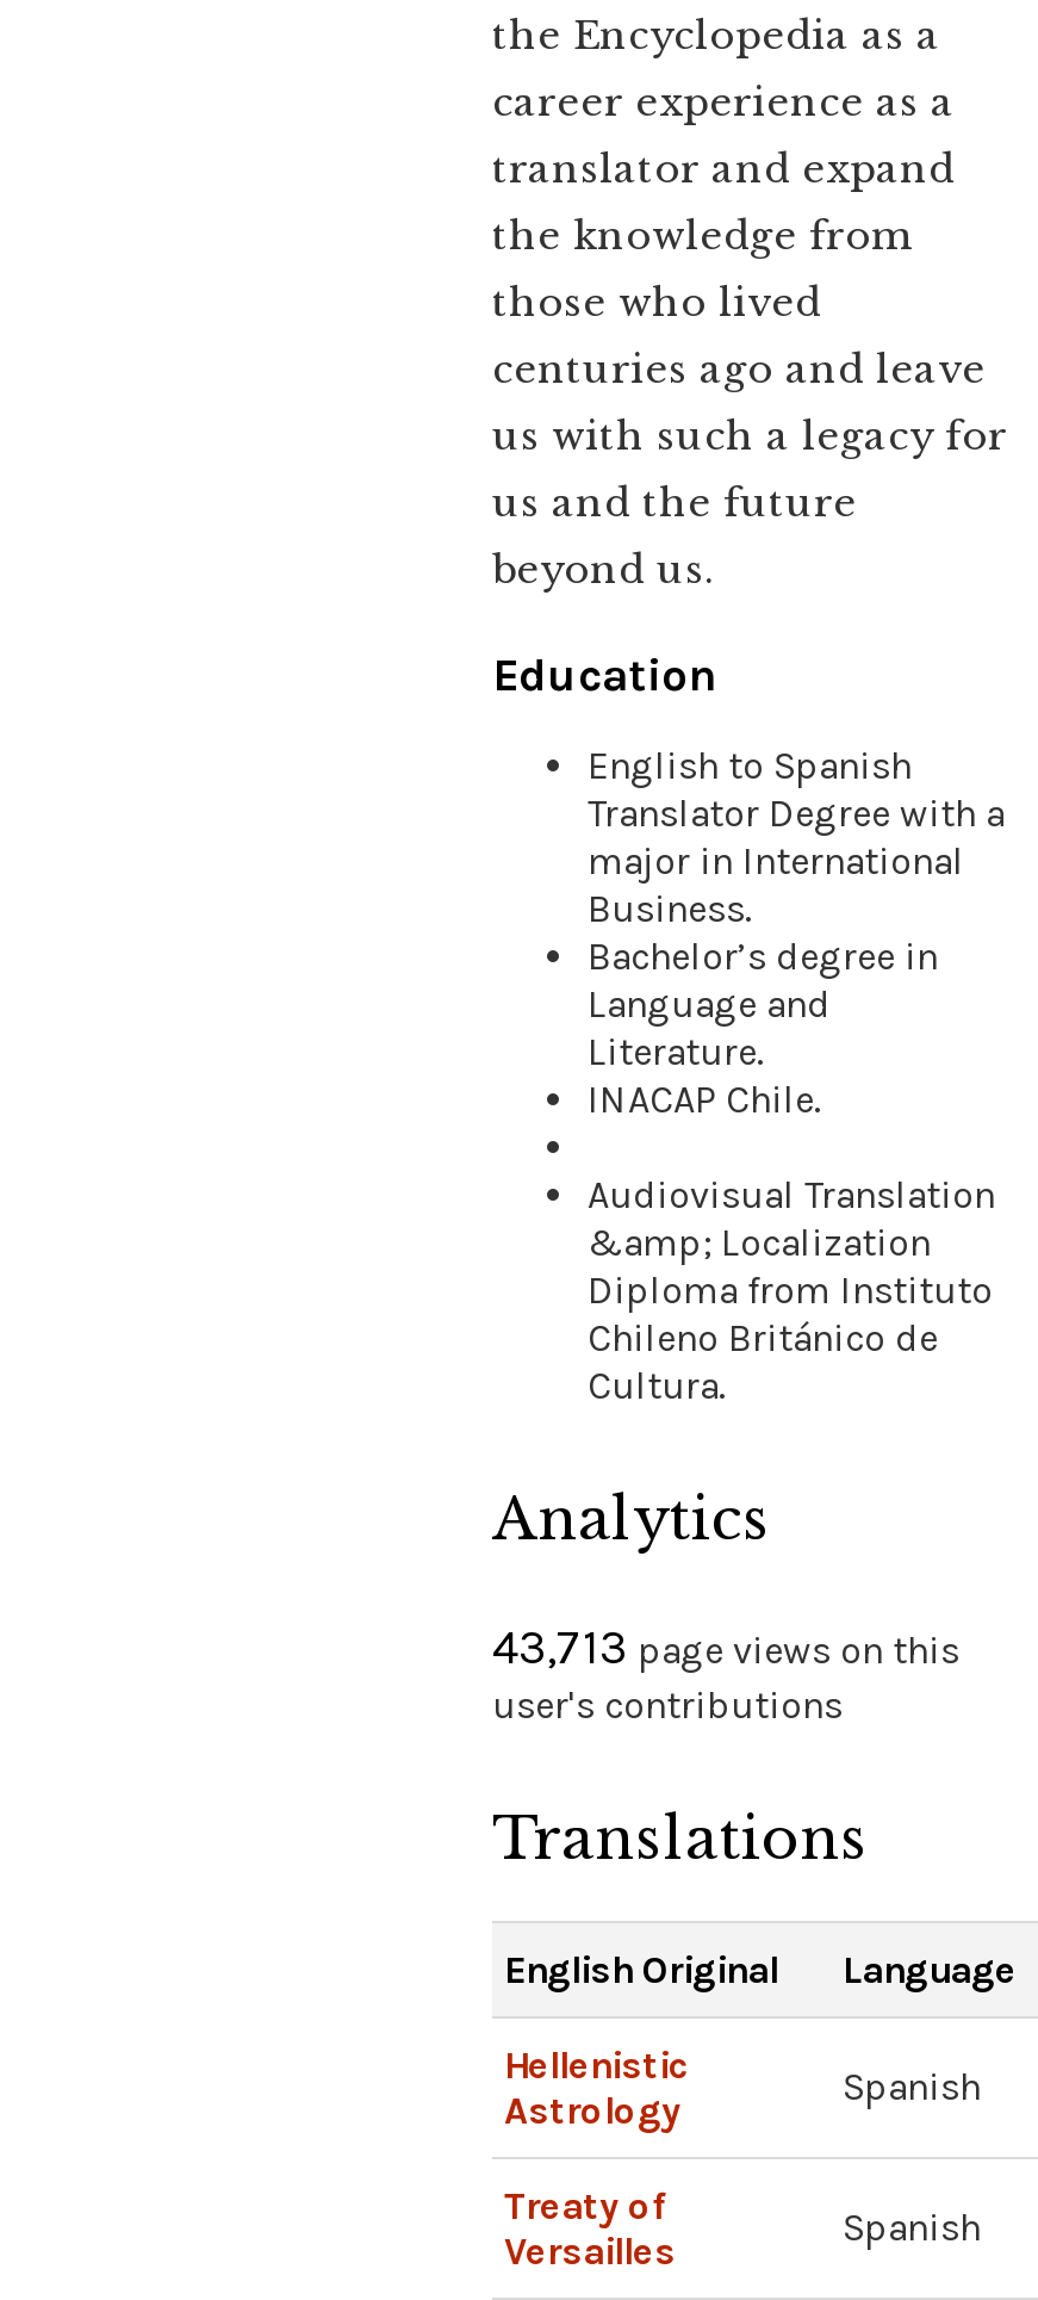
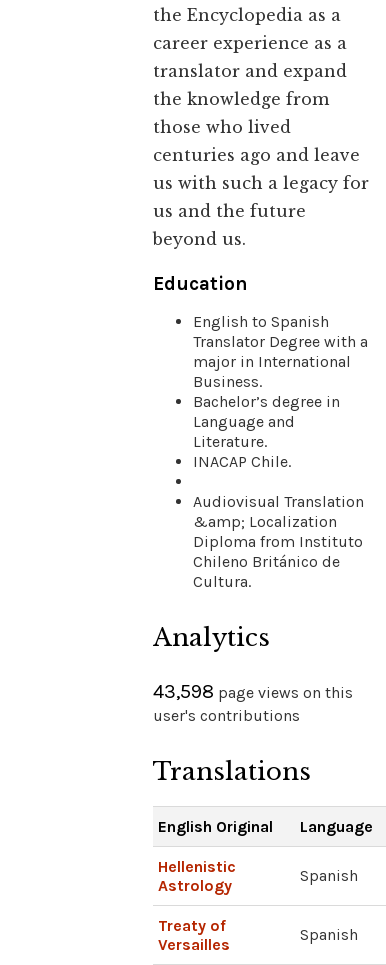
[492,1621,959,1676] 43,713 page views on this -> [153,680,353,703] 43,598 page views on this

